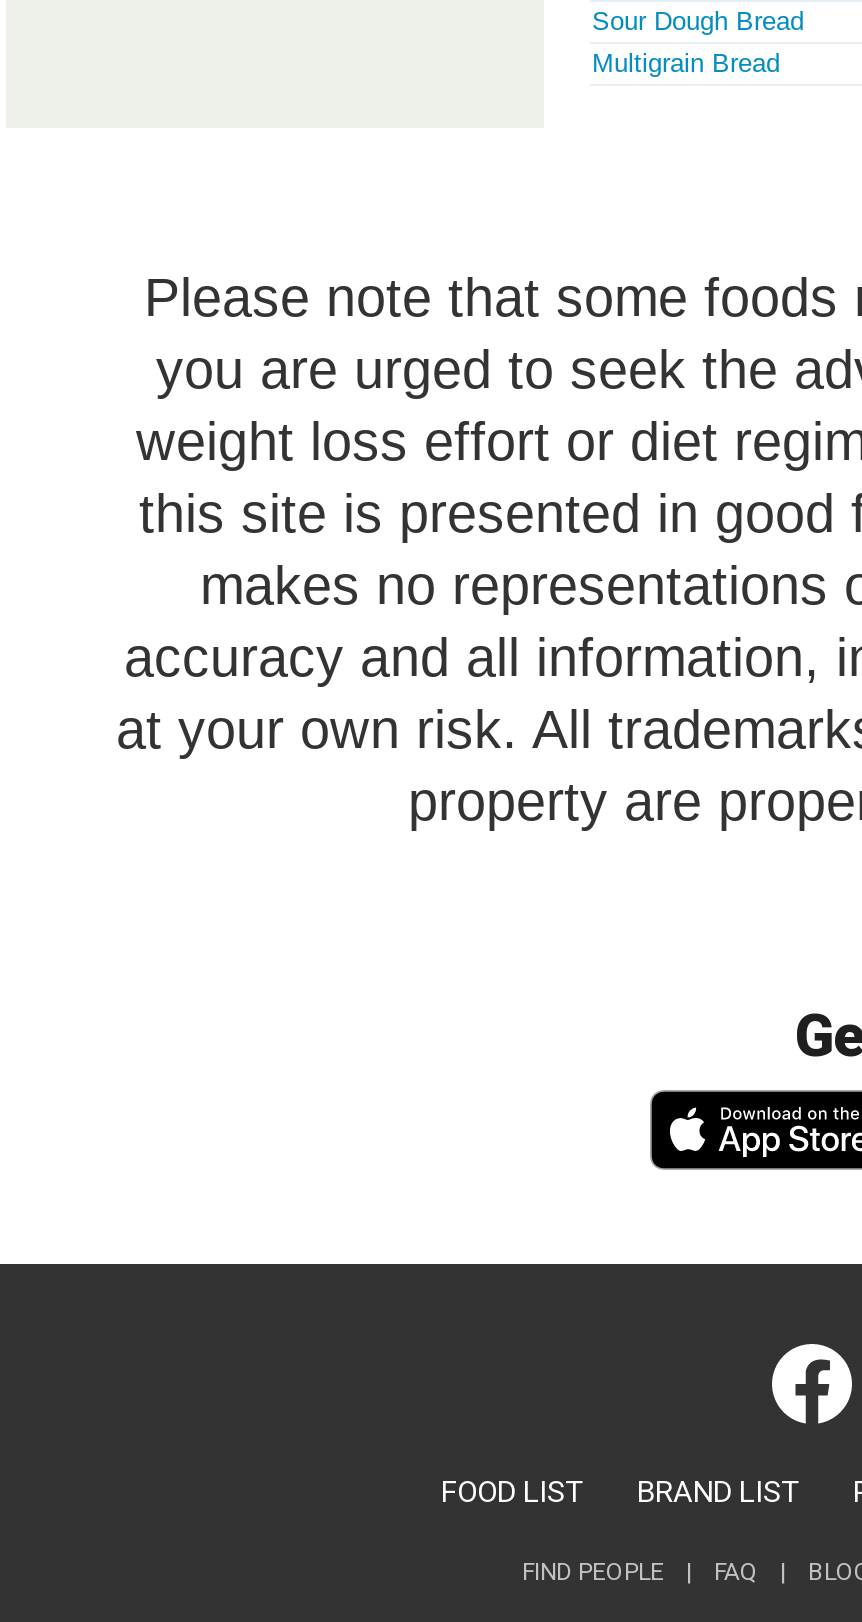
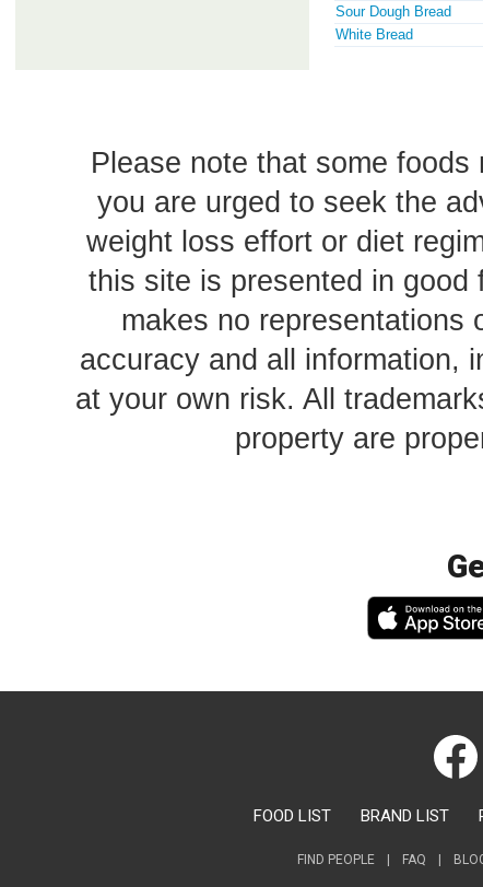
[592,48,780,78] Multigrain Bread -> [335,26,413,43] White Bread

